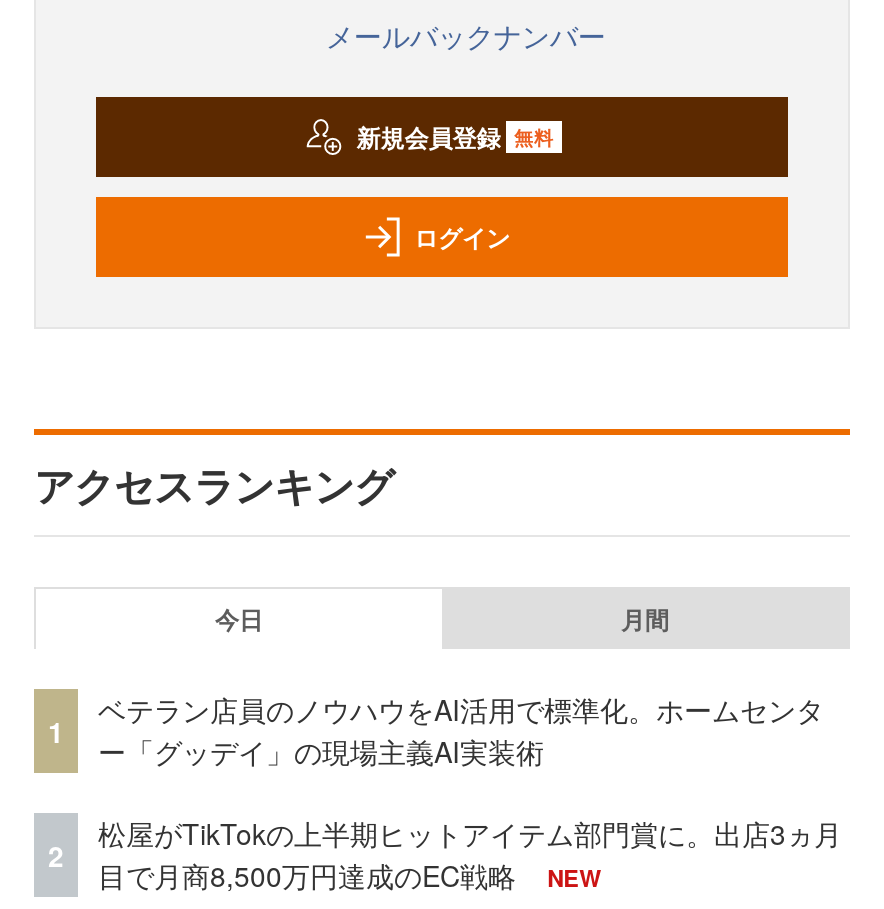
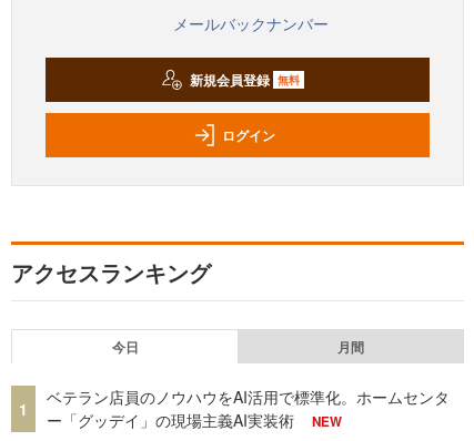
[98,814,842,896] 松屋がTikTokの上半期ヒットアイテム部門賞に。出店3ヵ月 | 目で月商8,500万円達成のEC戦略 -> none
[48,835,64,875] 2 -> none

